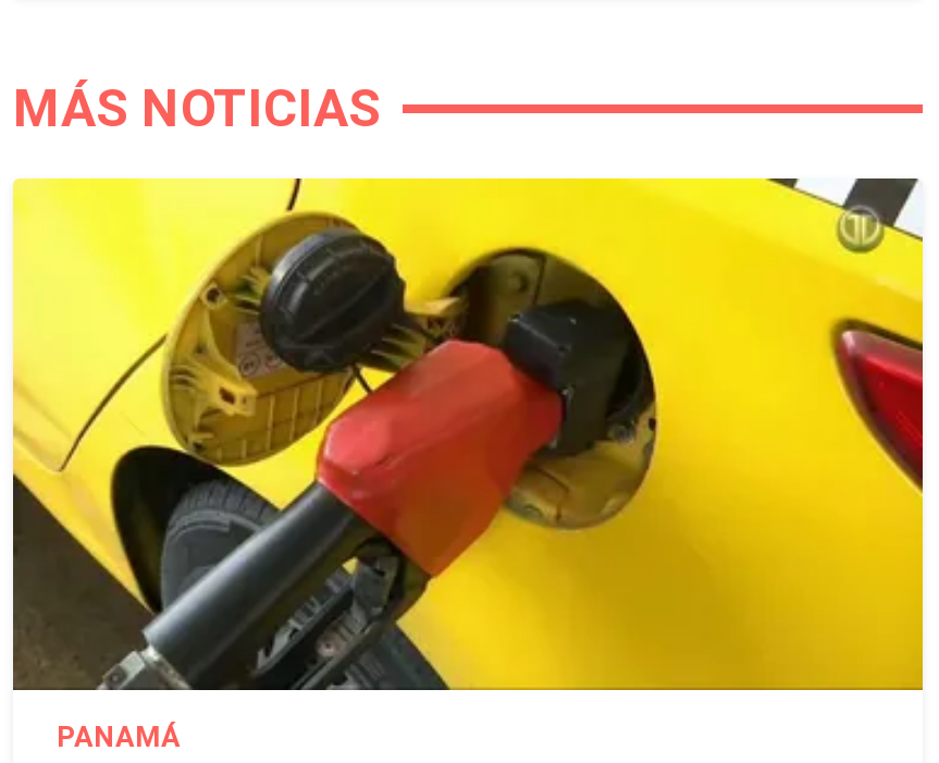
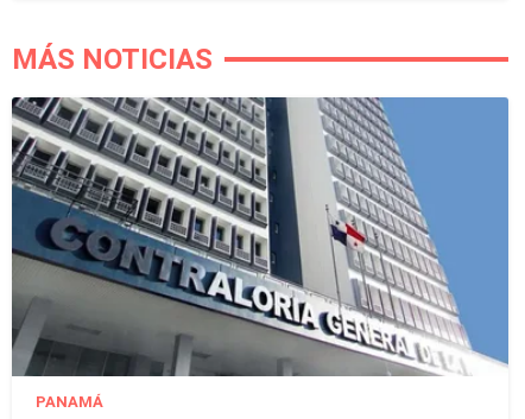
[11,176,925,692] [image] -> [11,96,510,377] [image]

